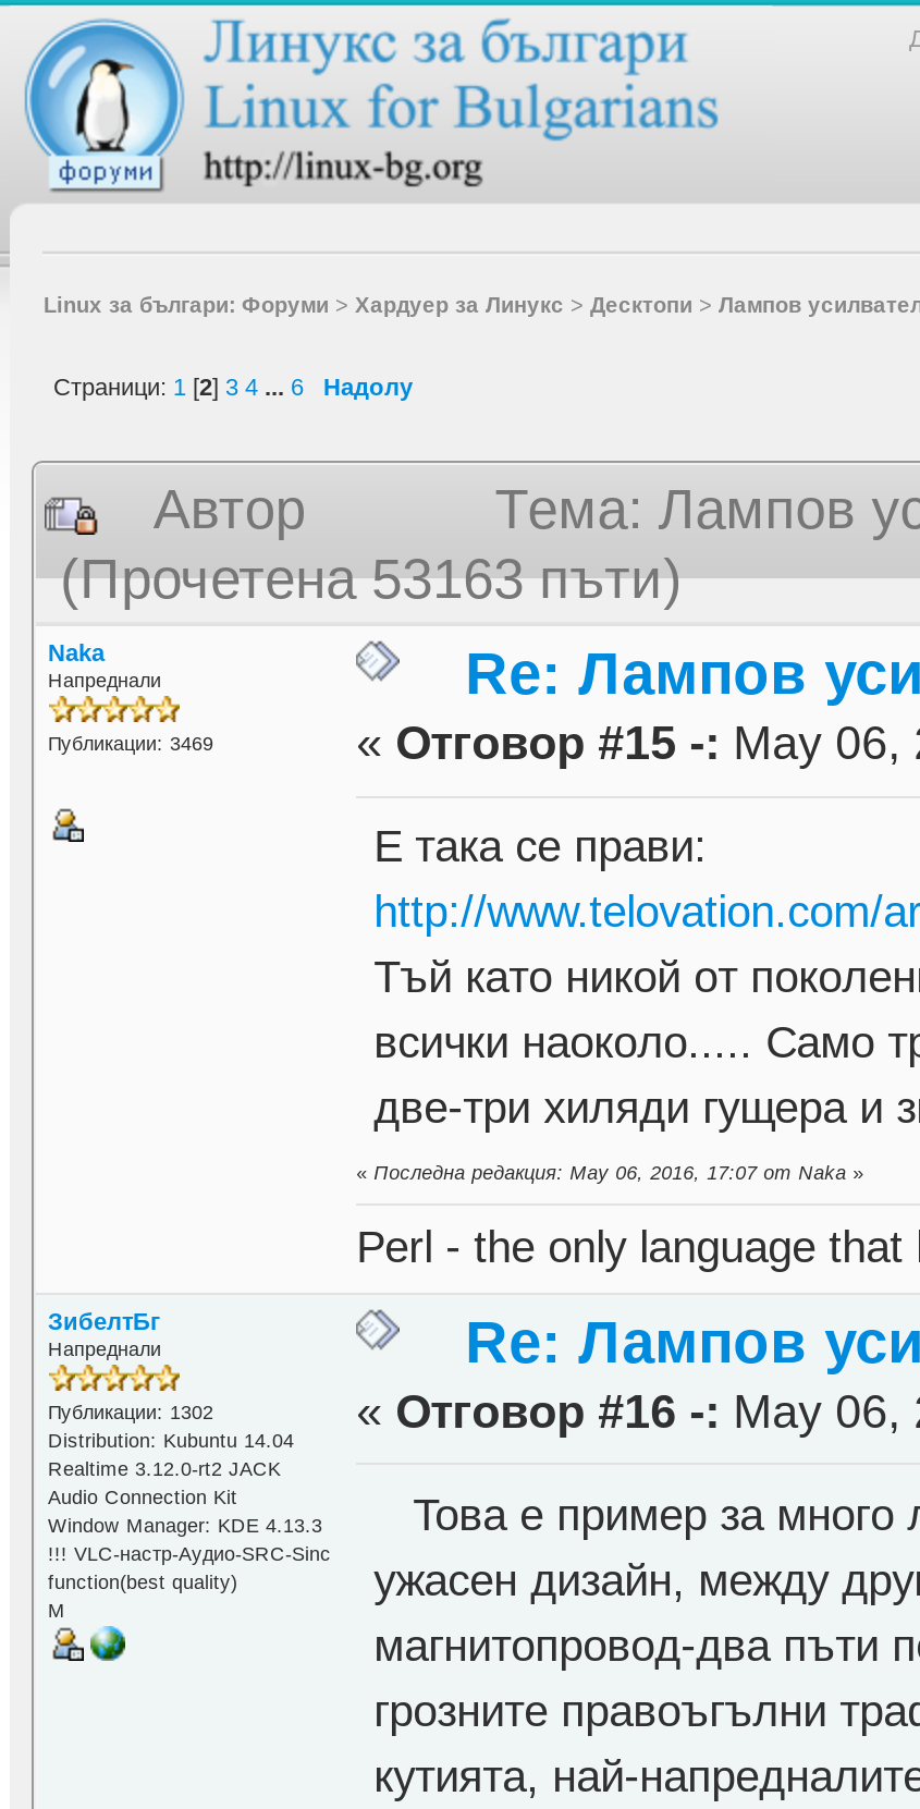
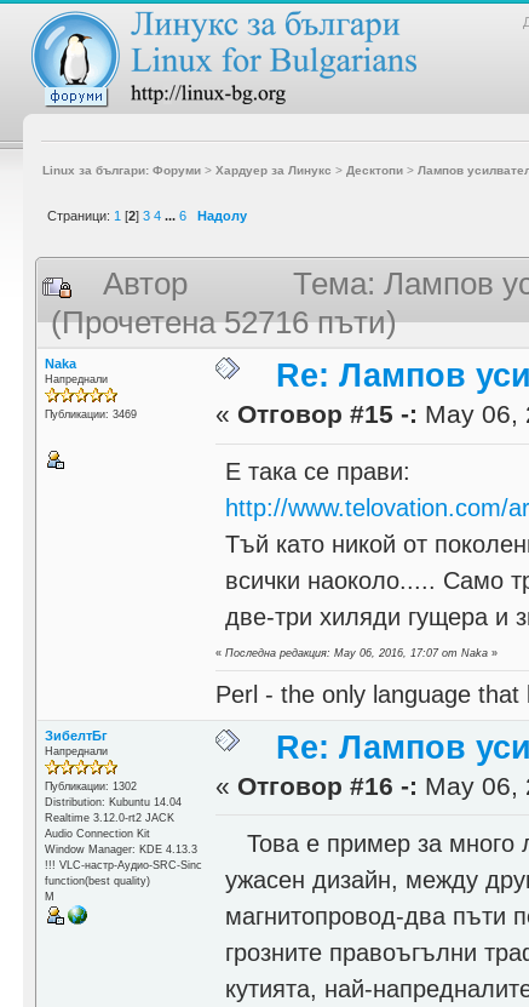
[45,548,683,609] (Прочетена 53163 пъти) -> [43,306,397,340] (Прочетена 52716 пъти)

